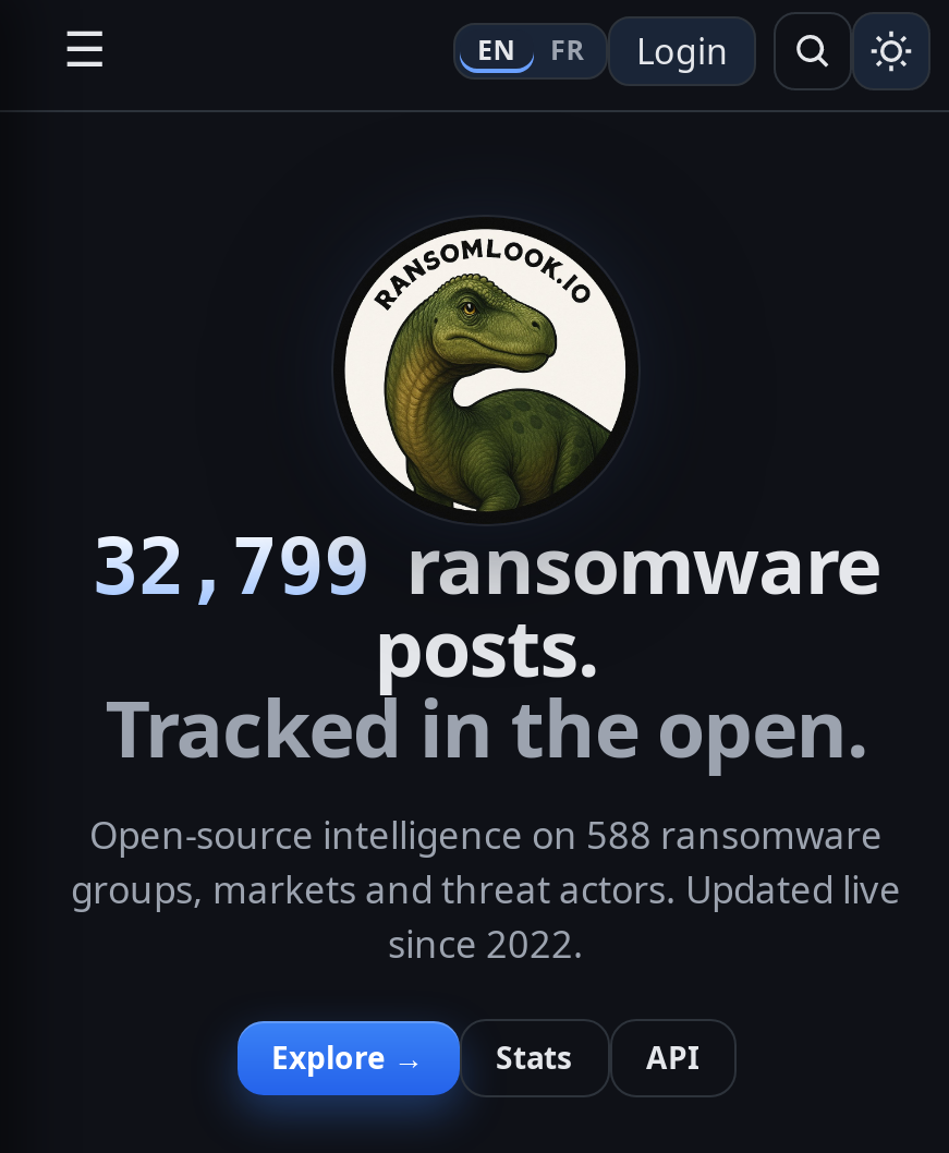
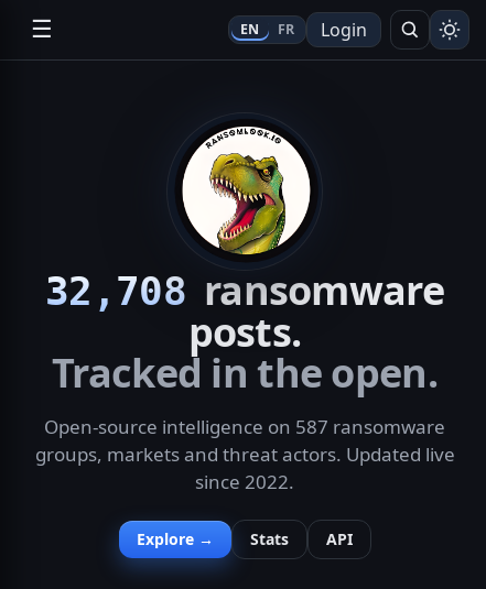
[92,226,880,619] [image] | 32,799 ransomware -> [45,120,444,317] [image] | 32,708 ransomware
[89,811,883,861] Open-source intelligence on 588 ransomware -> [44,414,445,439] Open-source intelligence on 587 ransomware

